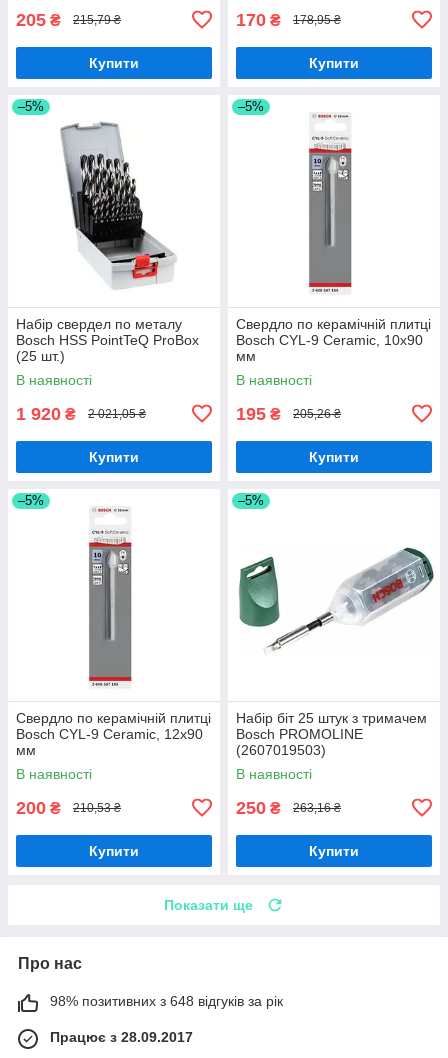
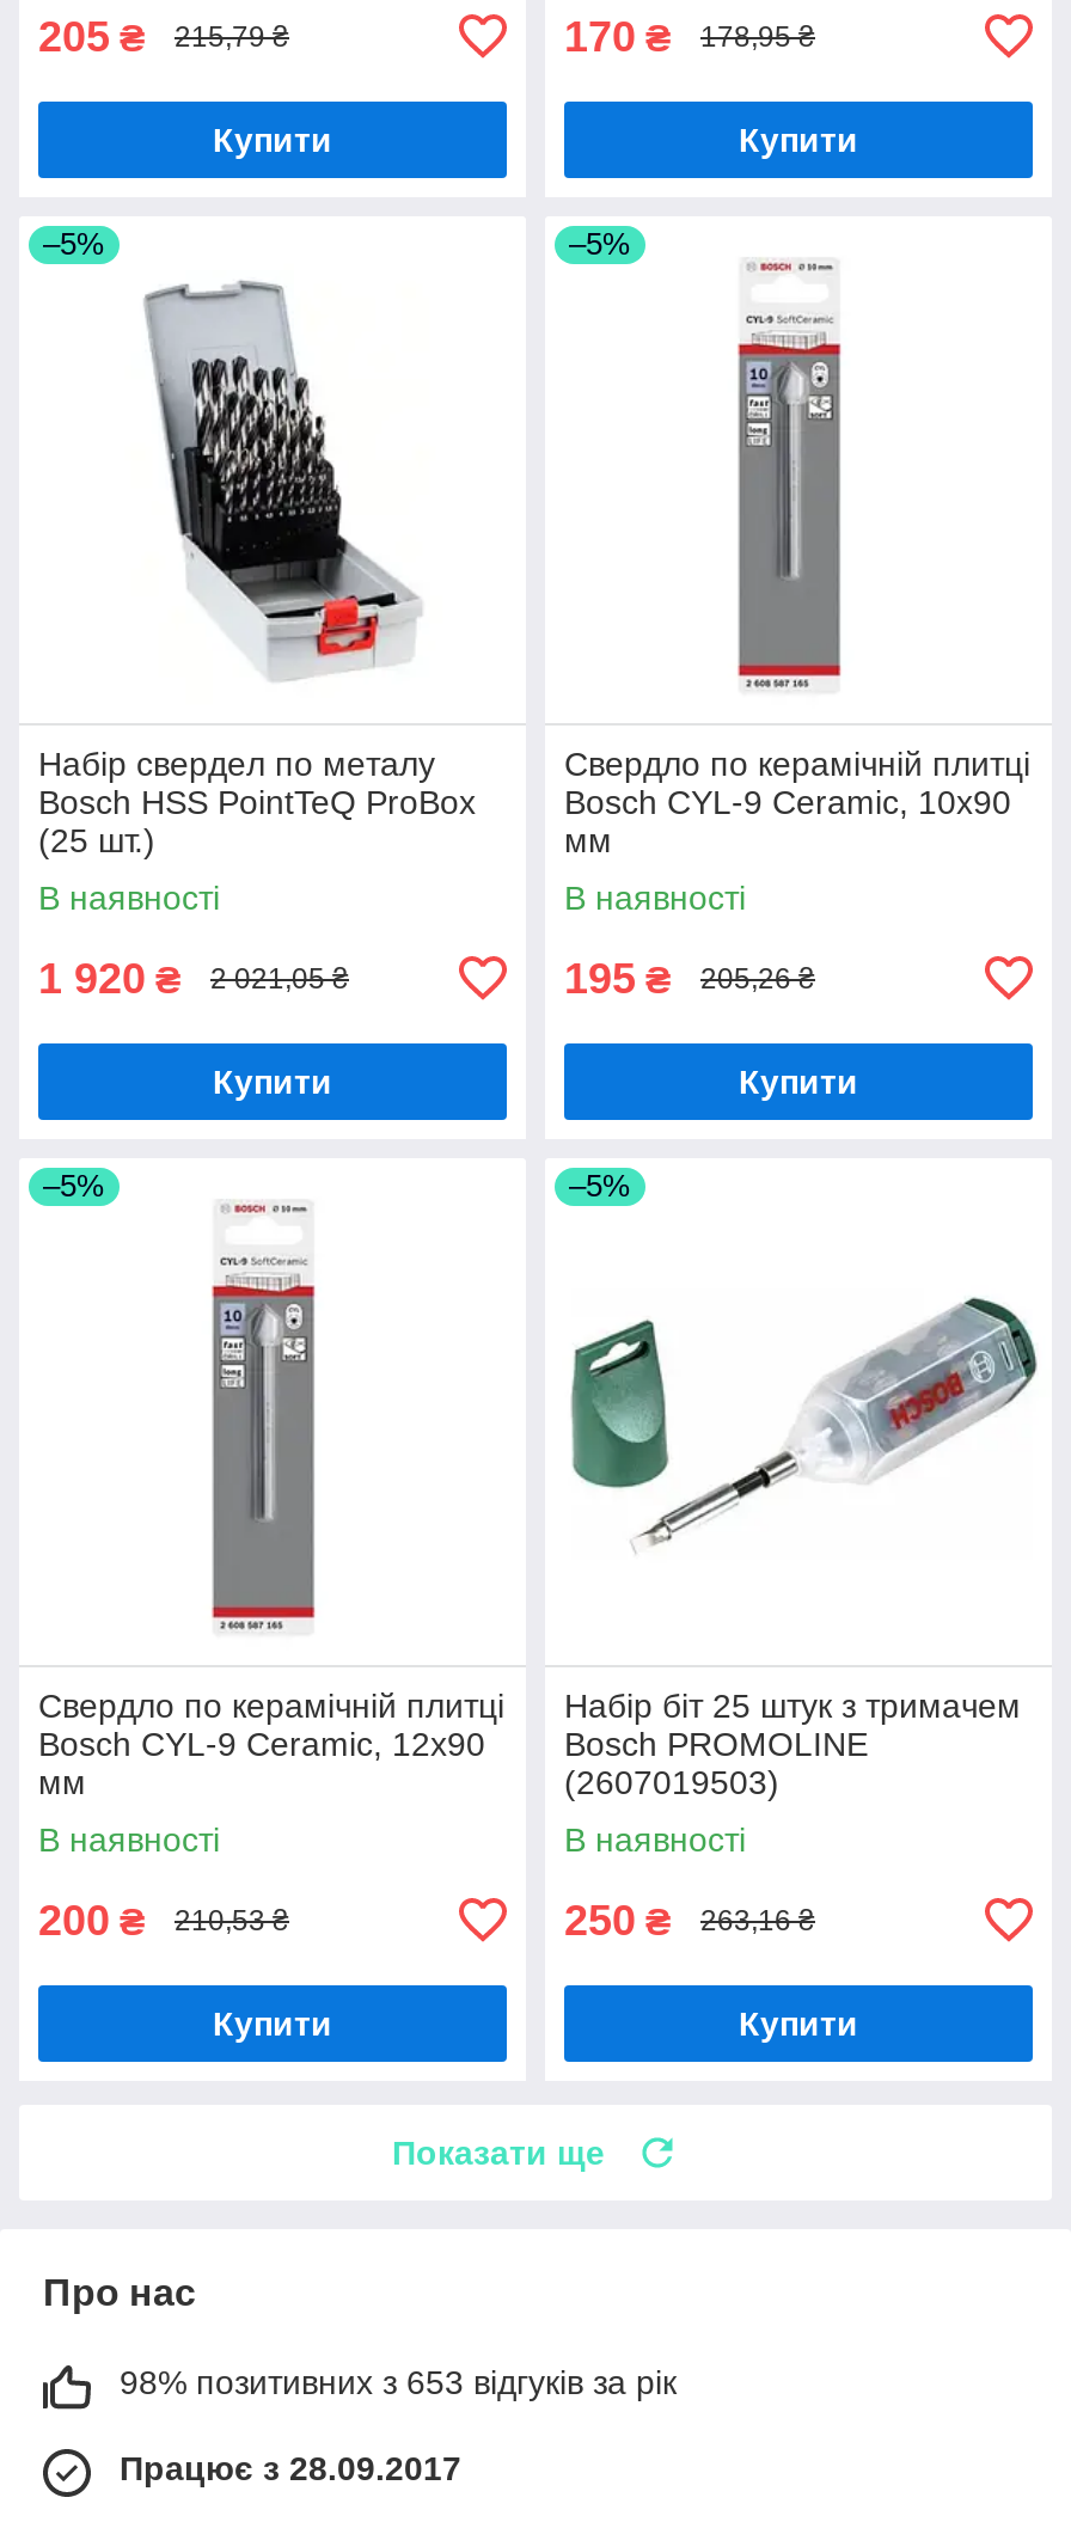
[50,993,283,1009] 98% позитивних з 648 відгуків за рік -> [120,2363,677,2401] 98% позитивних з 653 відгуків за рік

